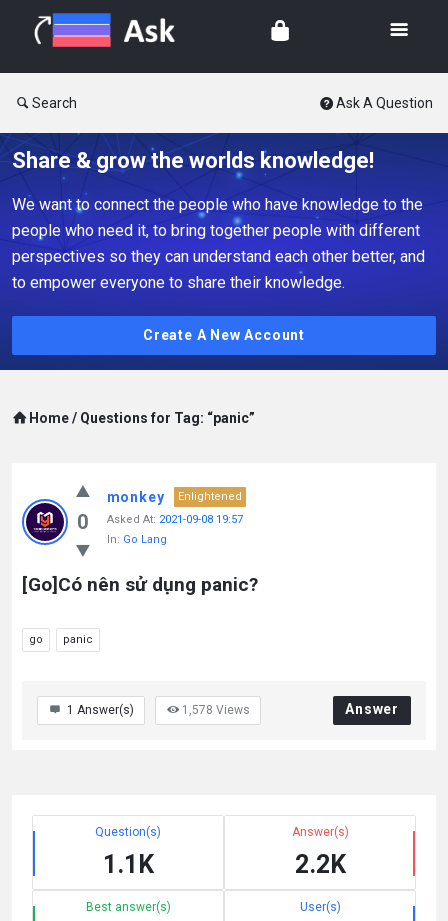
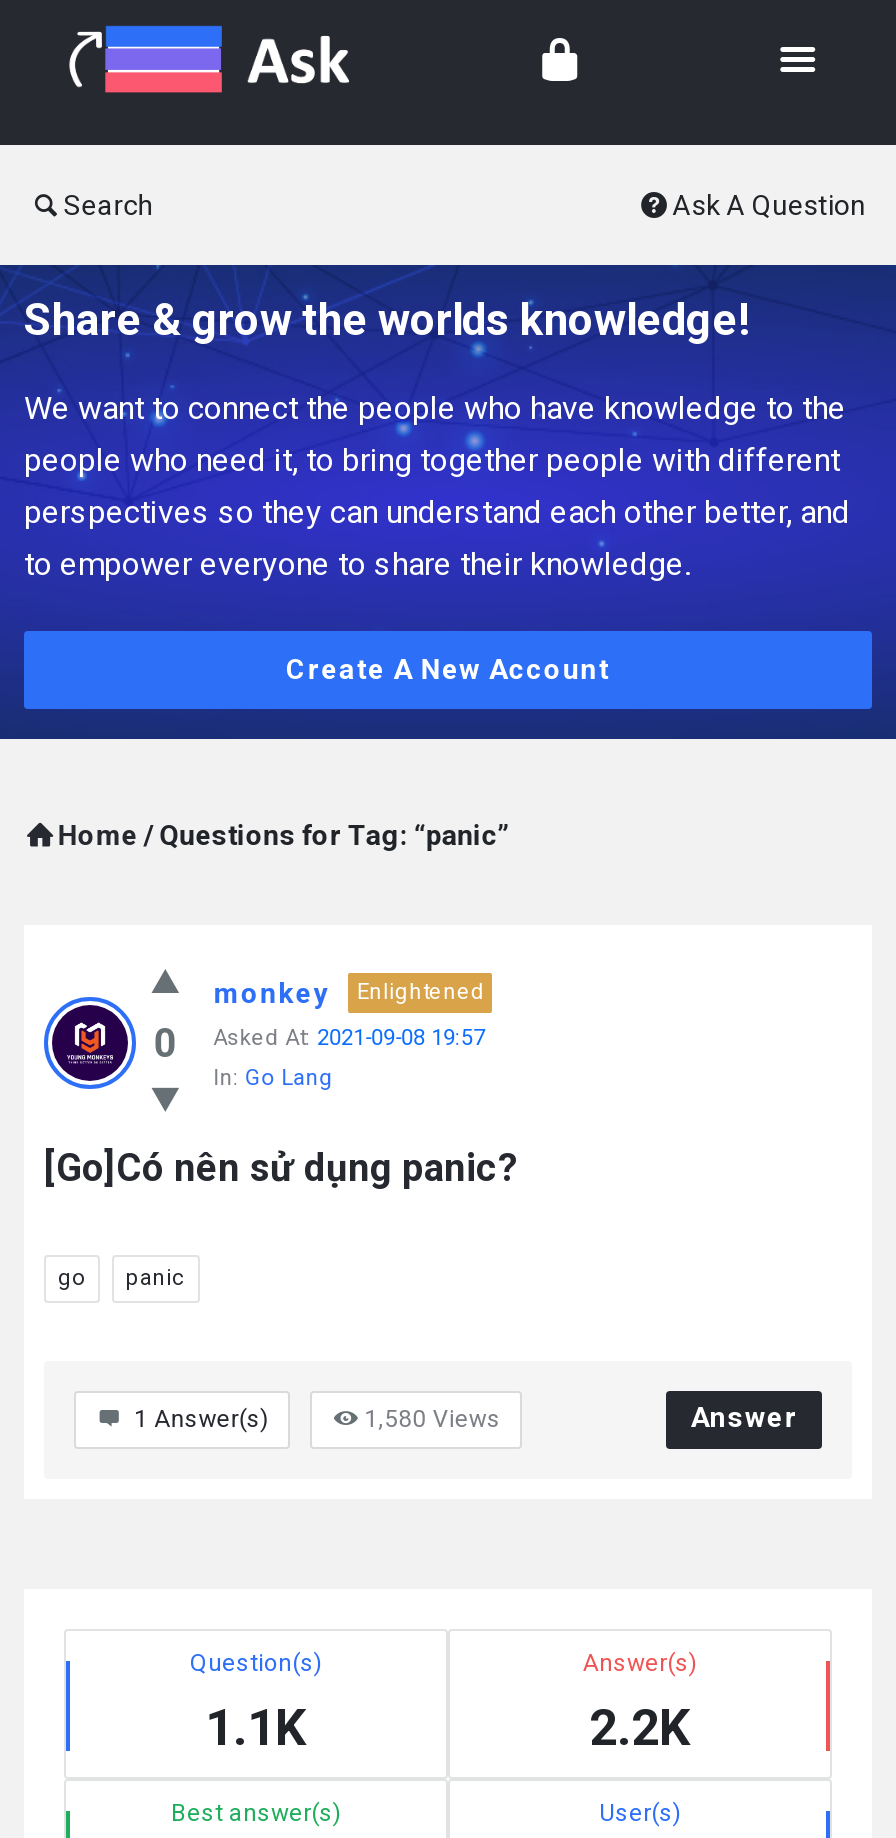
[182,703,250,717] 1,578 Views -> [365,1405,501,1433] 1,580 Views

